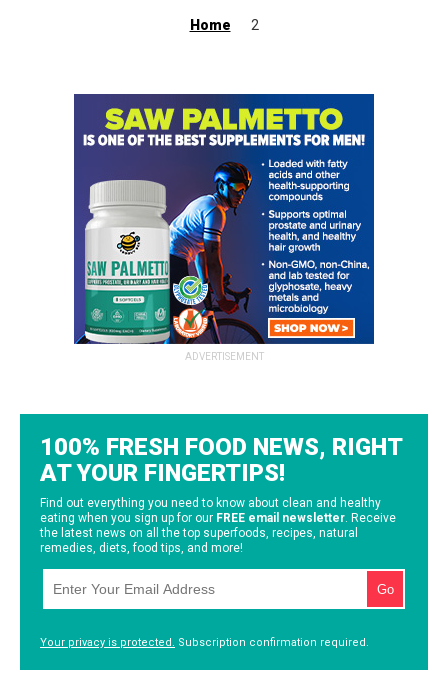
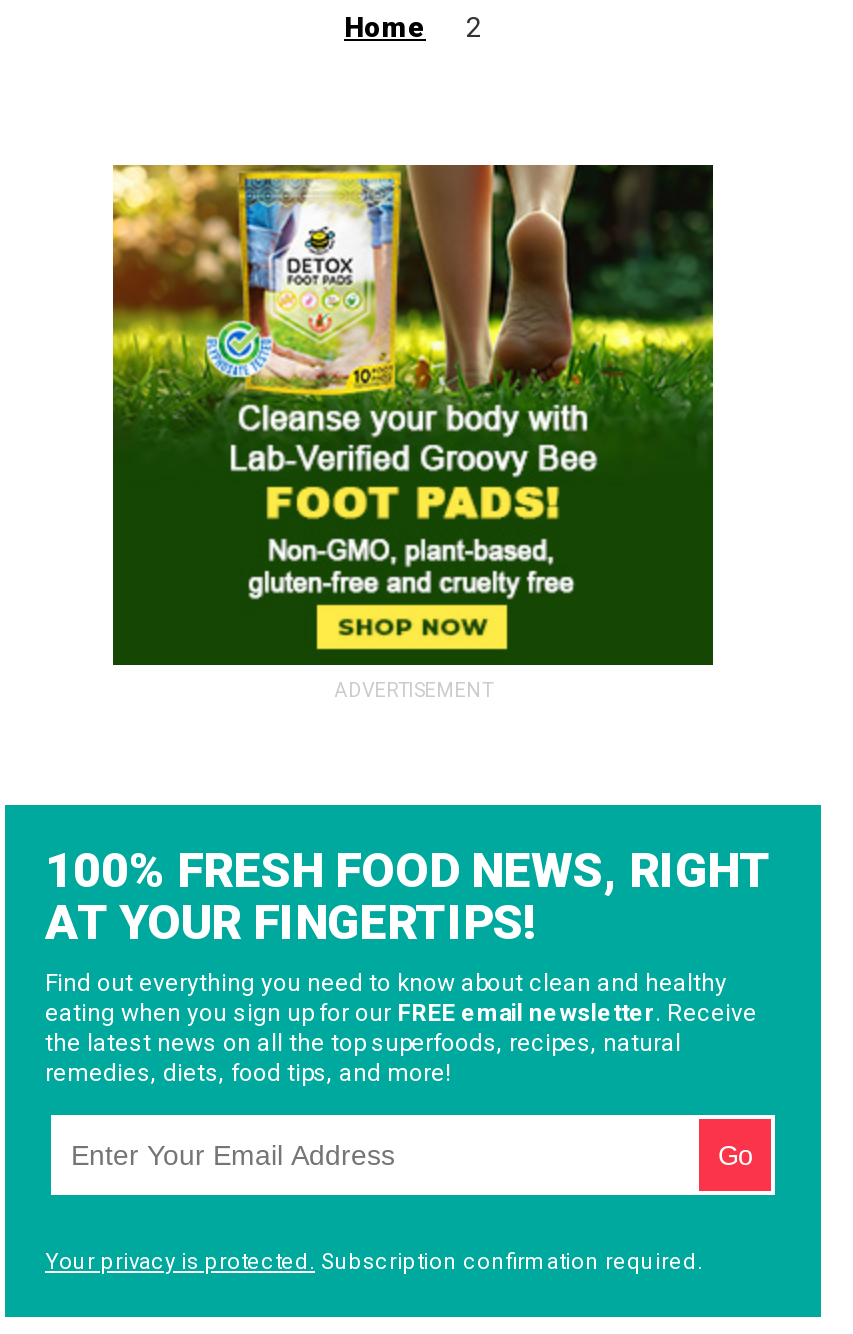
[73,93,375,345] [image] -> [111,163,715,667] [image]

